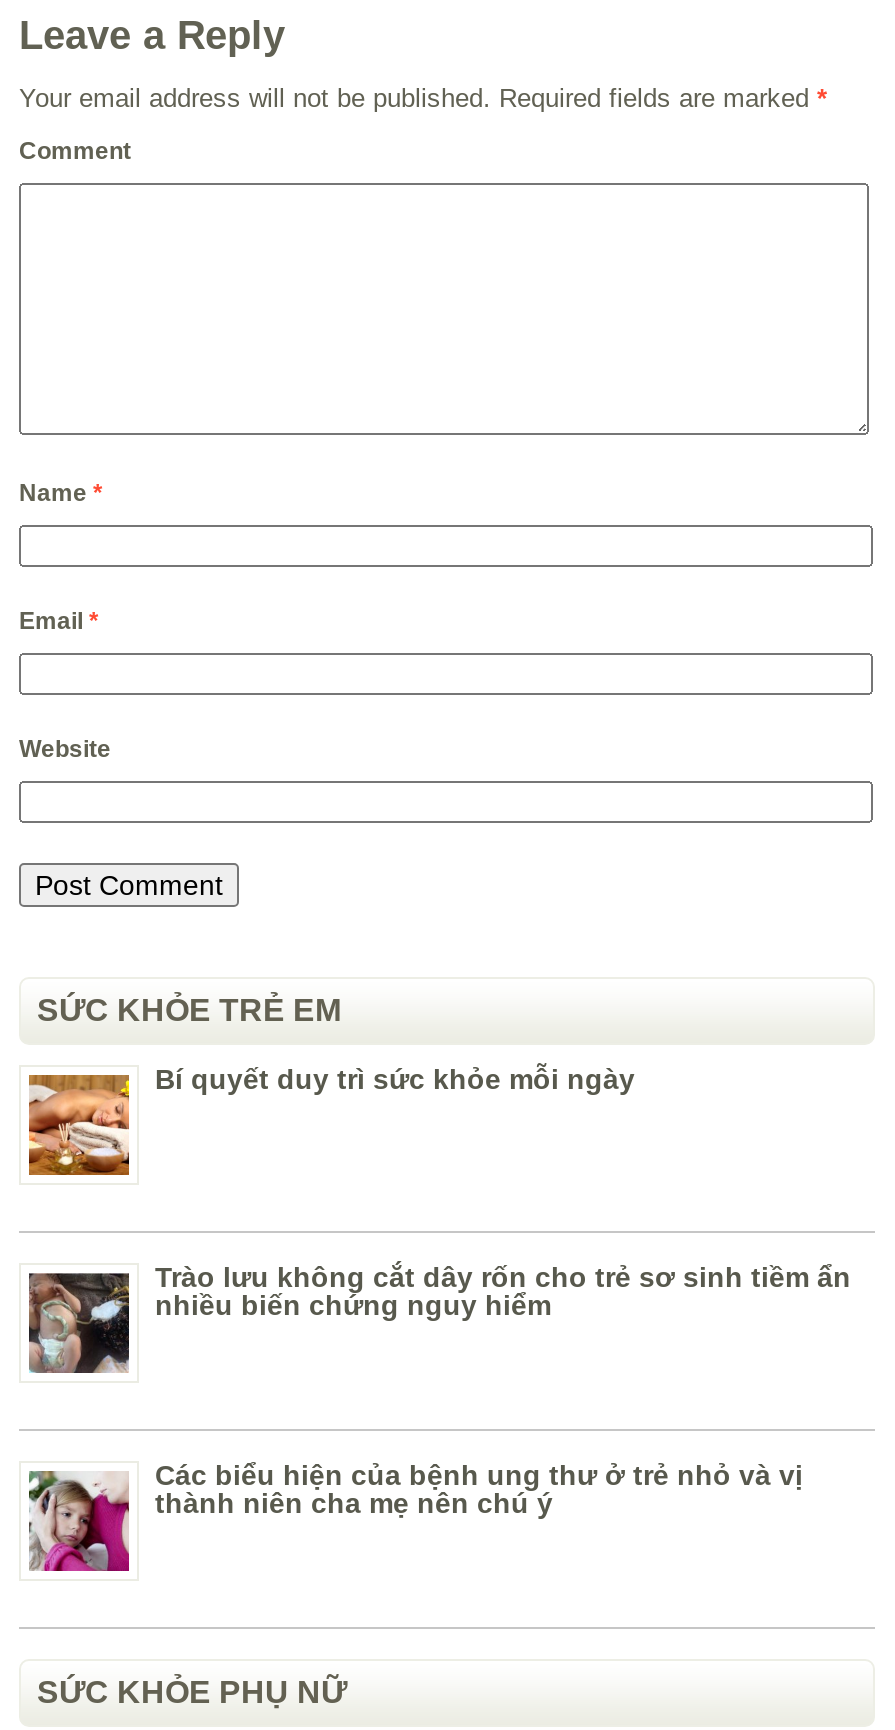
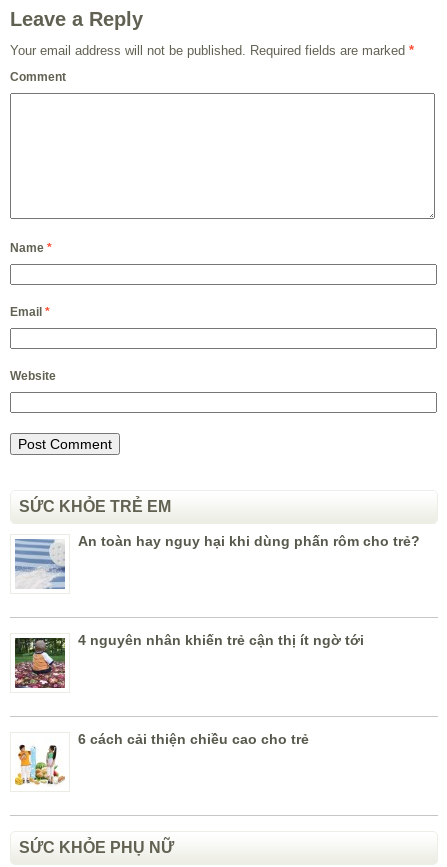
[27,1064,635,1177] [image] | Bí quyết duy trì sức khỏe mỗi ngày -> [14,533,420,590] [image] | An toàn hay nguy hại khi dùng phấn rôm cho trẻ?
[27,1262,851,1375] [image] | Trào lưu không cắt dây rốn cho trẻ sơ sinh tiềm ẩn | nhiều biến chứng nguy hiểm -> [14,632,364,689] [image] | 4 nguyên nhân khiến trẻ cận thị ít ngờ tới
[27,1460,803,1573] [image] | Các biểu hiện của bệnh ung thư ở trẻ nhỏ và vị | thành niên cha mẹ nên chú ý -> [14,731,309,787] [image] | 6 cách cải thiện chiều cao cho trẻ

